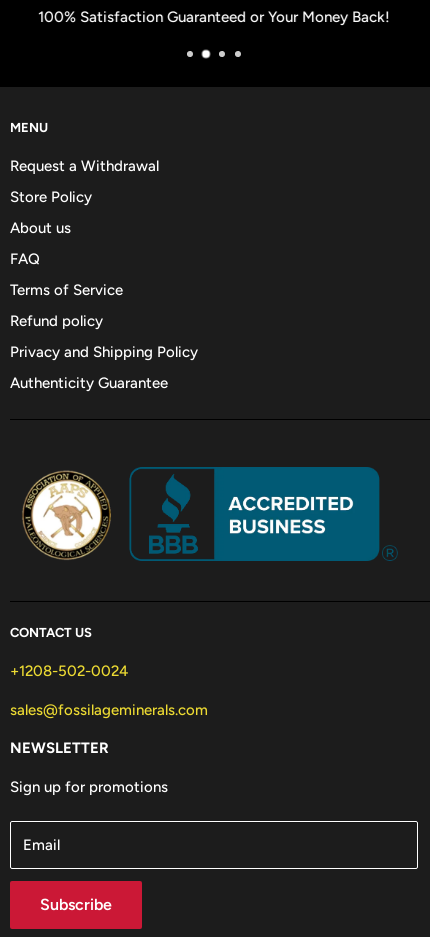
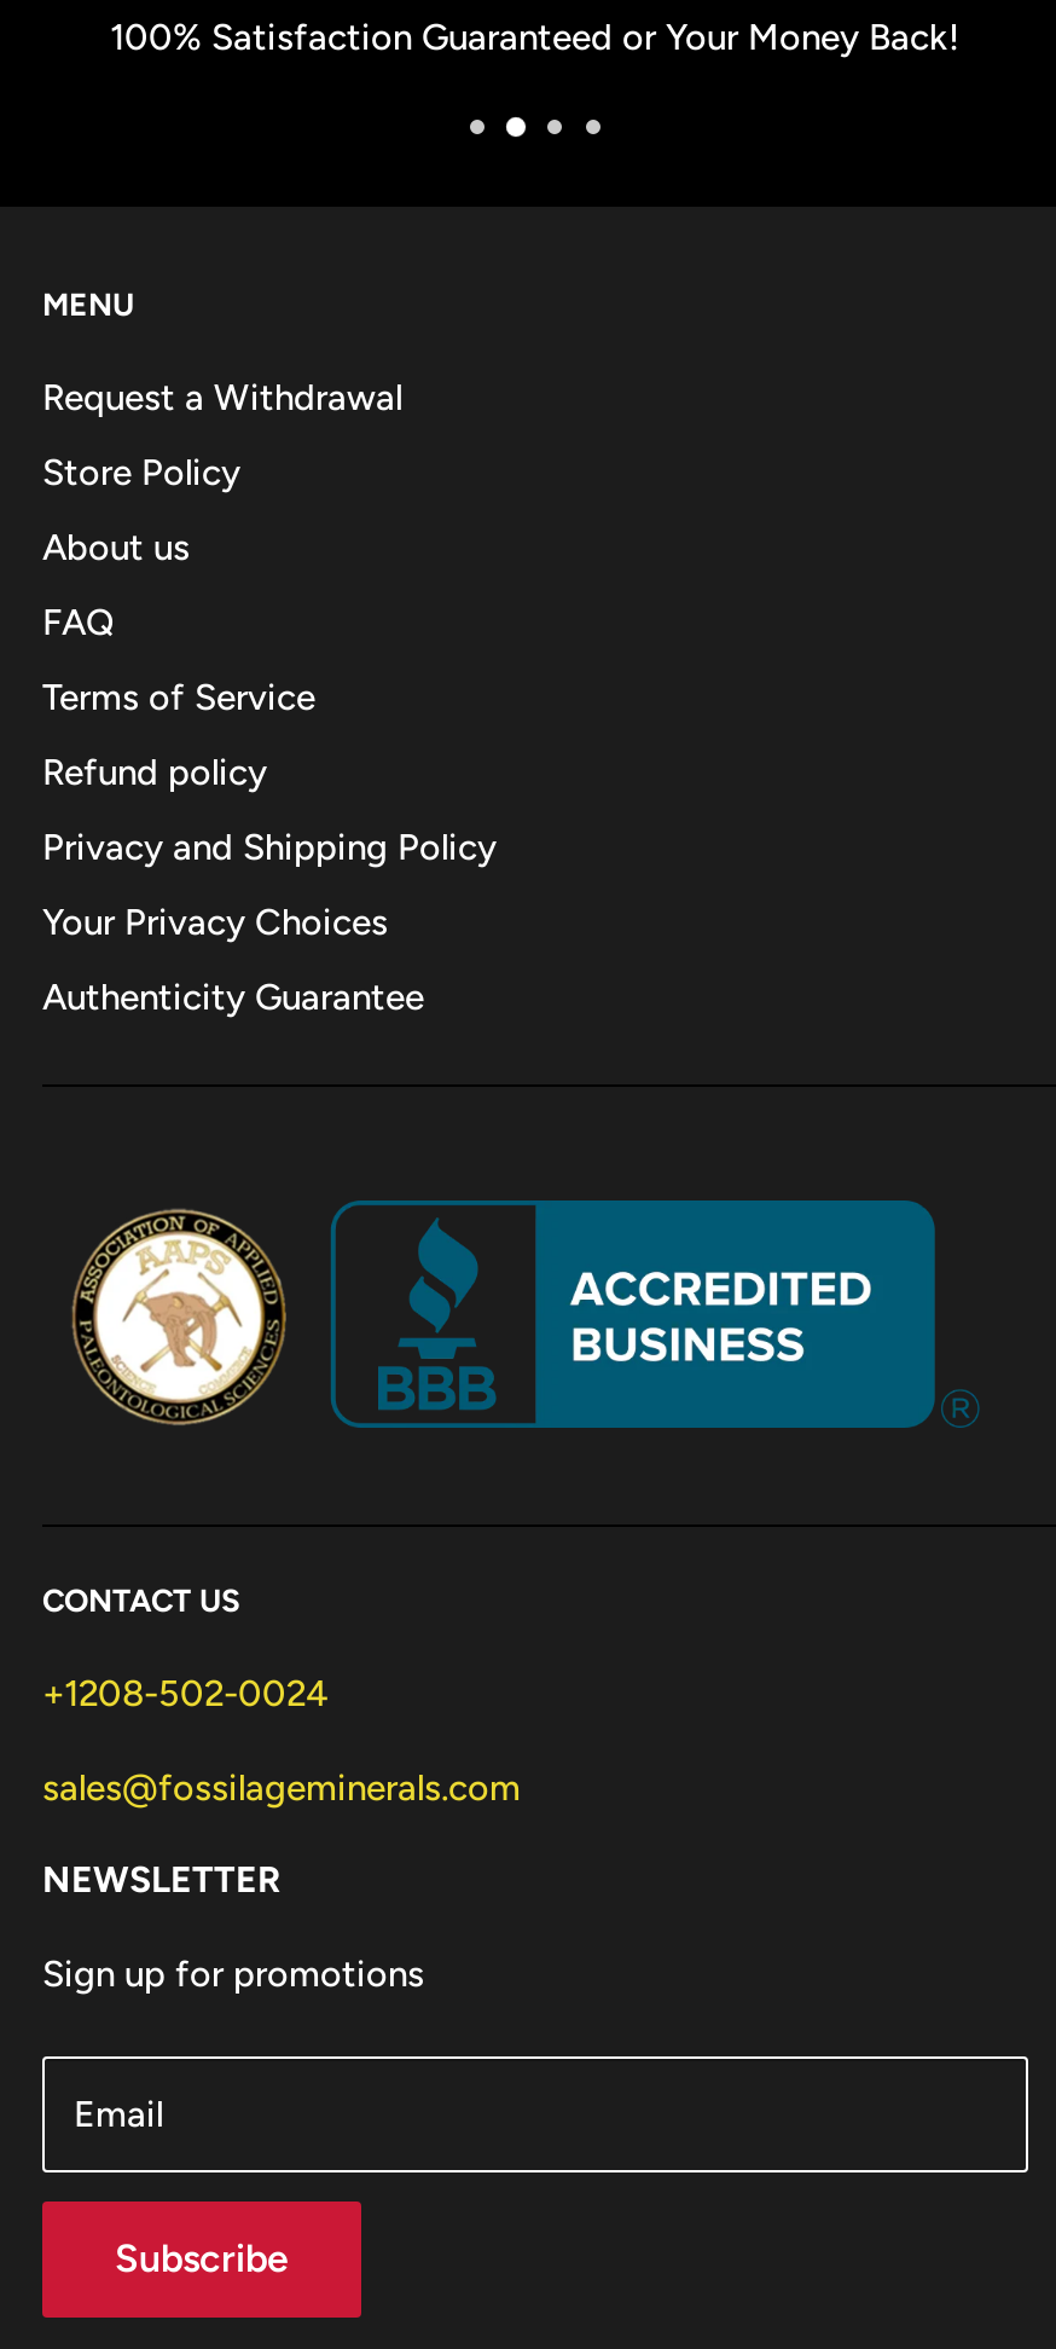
none -> [42,900,388,944] Your Privacy Choices

